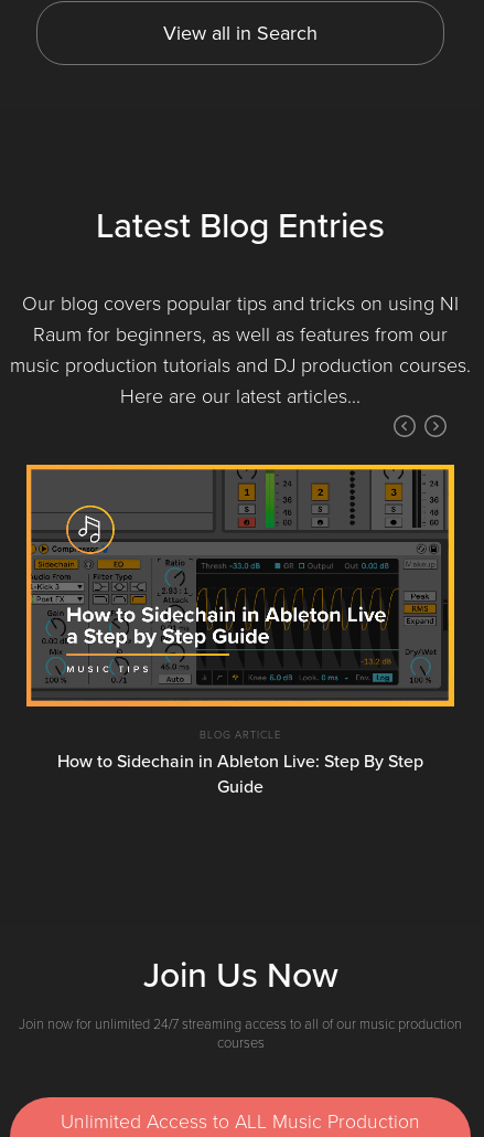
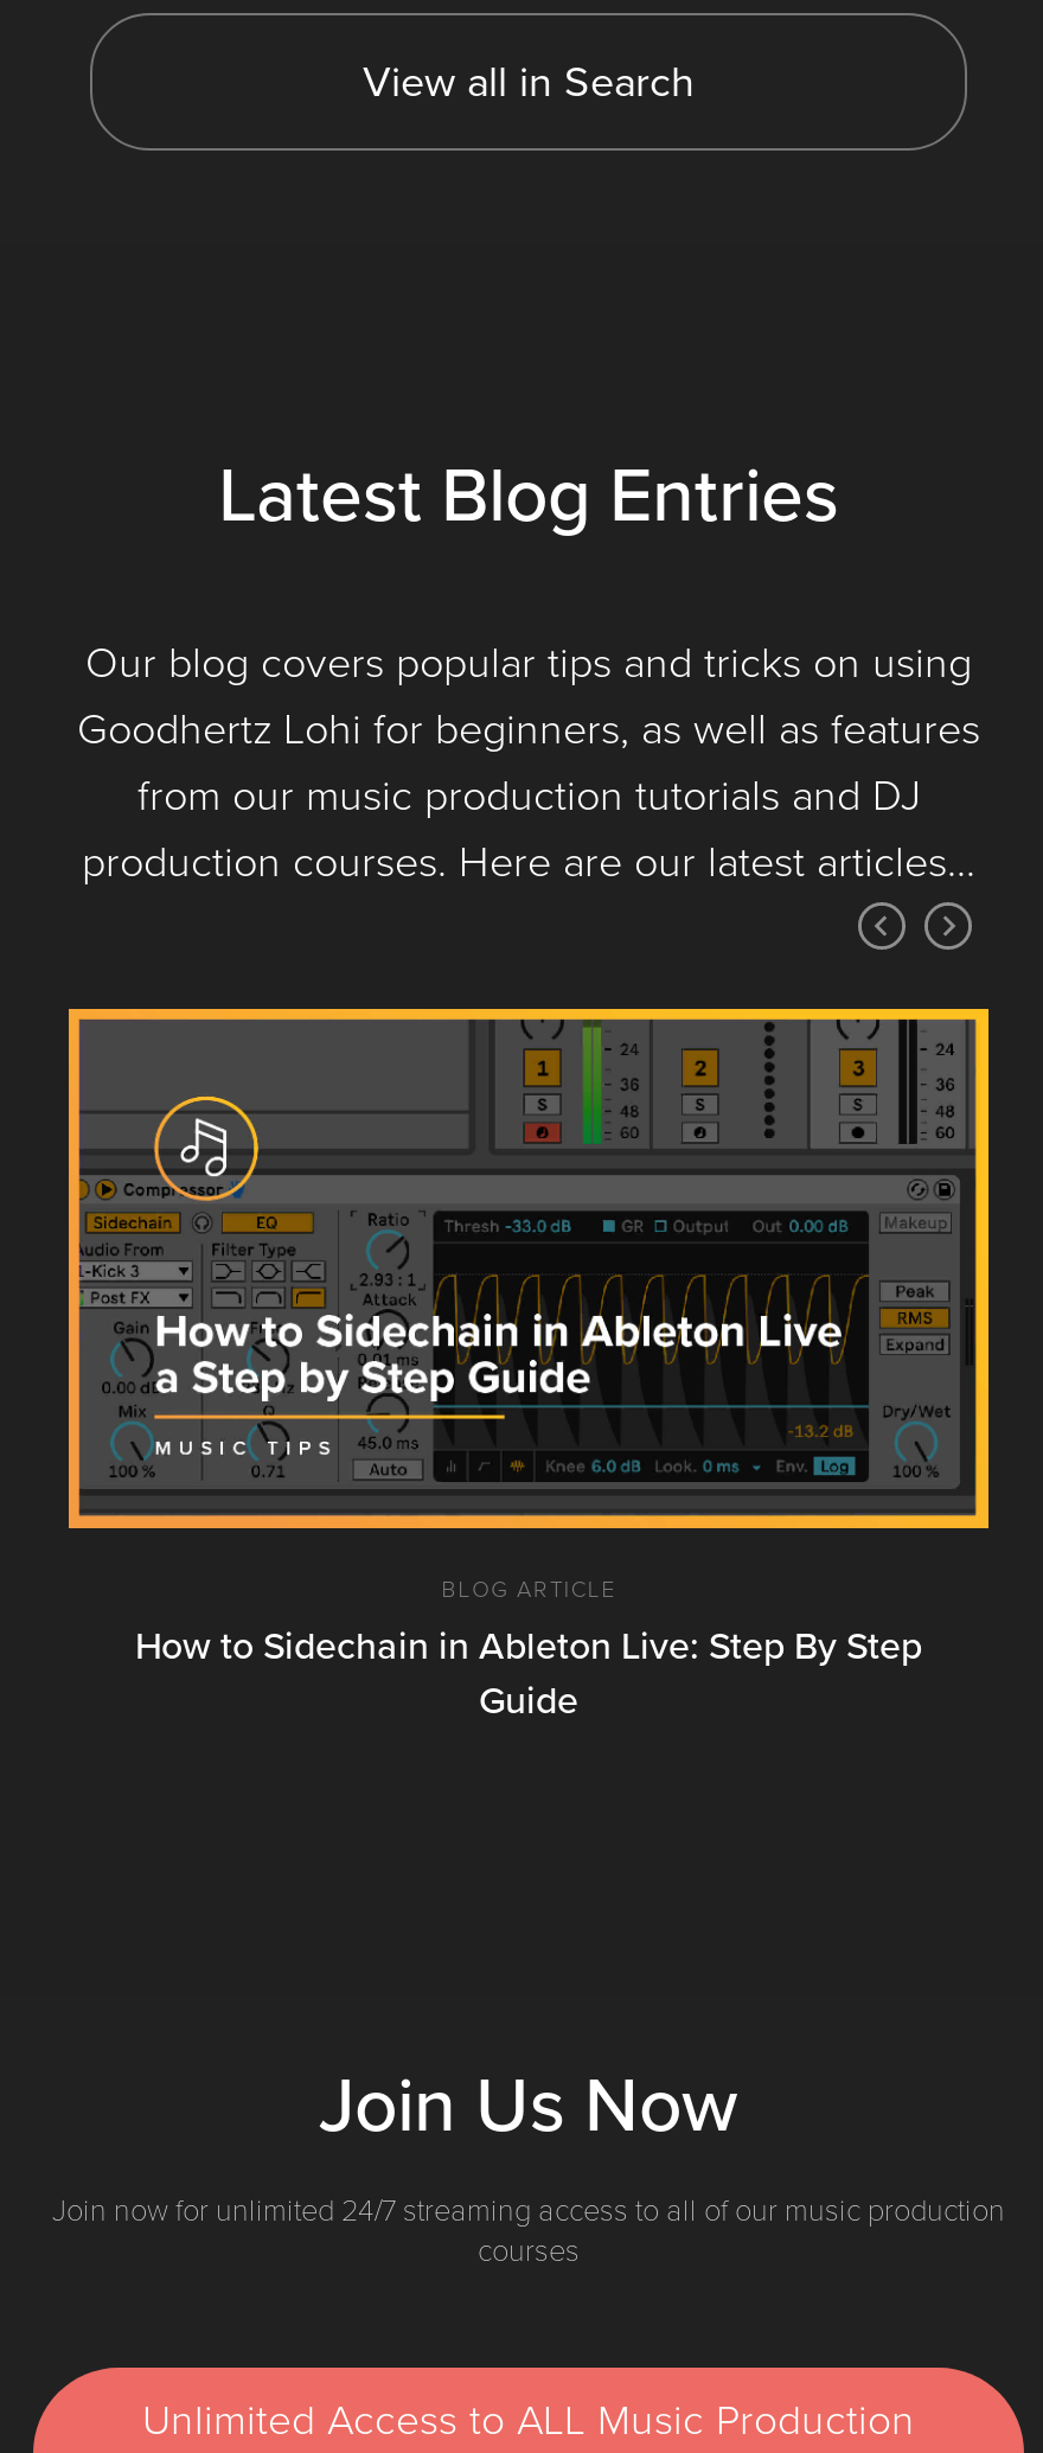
[10,292,471,409] Our blog covers popular tips and tricks on using NI | Raum for beginners, as well as features from our | music production tutorials and DJ production courses. | Here are our latest articles... -> [77,637,980,889] Our blog covers popular tips and tricks on using | Goodhertz Lohi for beginners, as well as features | from our music production tutorials and DJ | production courses. Here are our latest articles...

